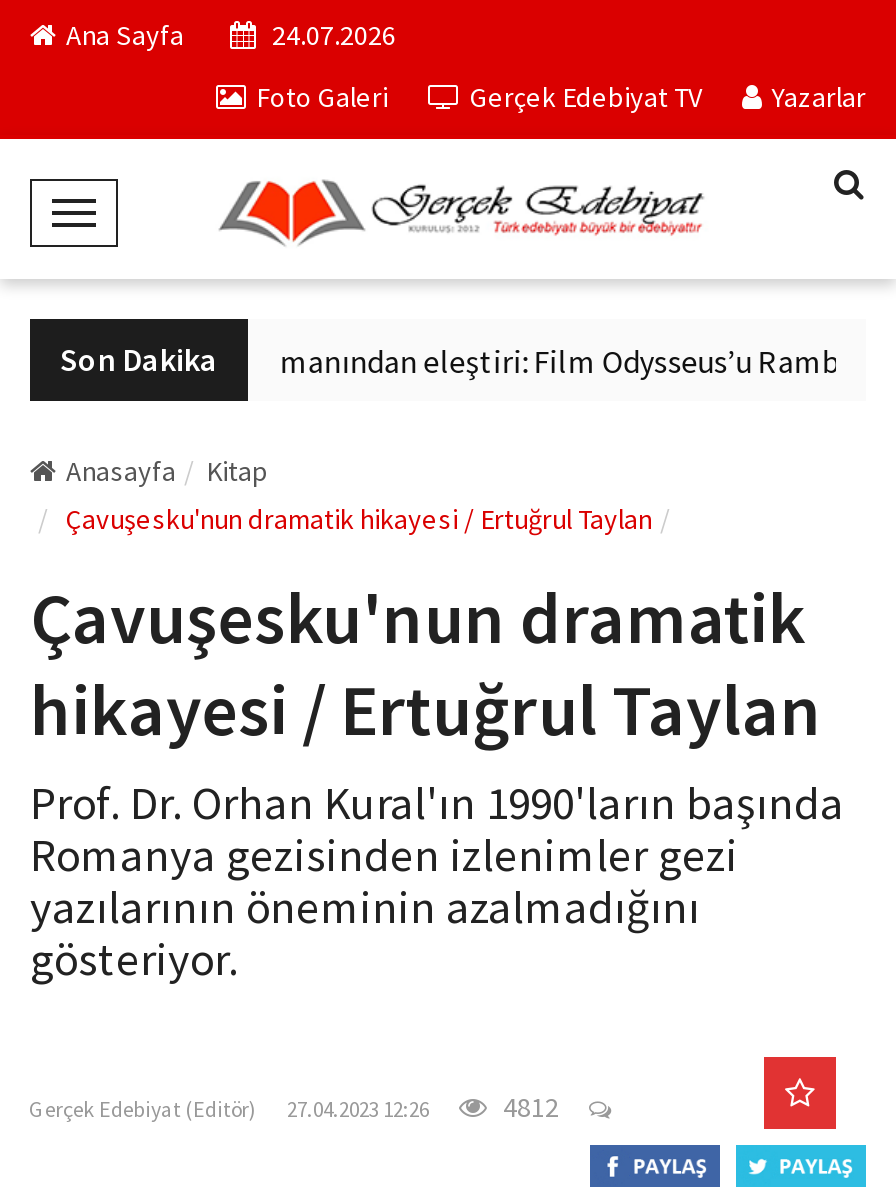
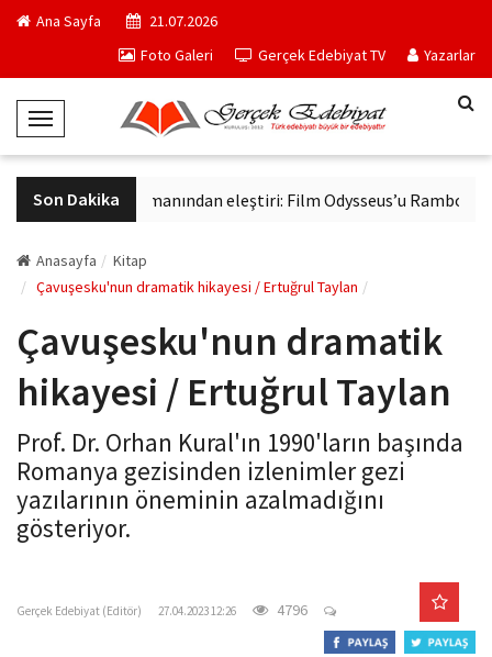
[272,17,396,53] 24.07.2026 -> [149,11,217,31] 21.07.2026
[503,1089,559,1125] 4812 -> [276,600,307,620] 4796

